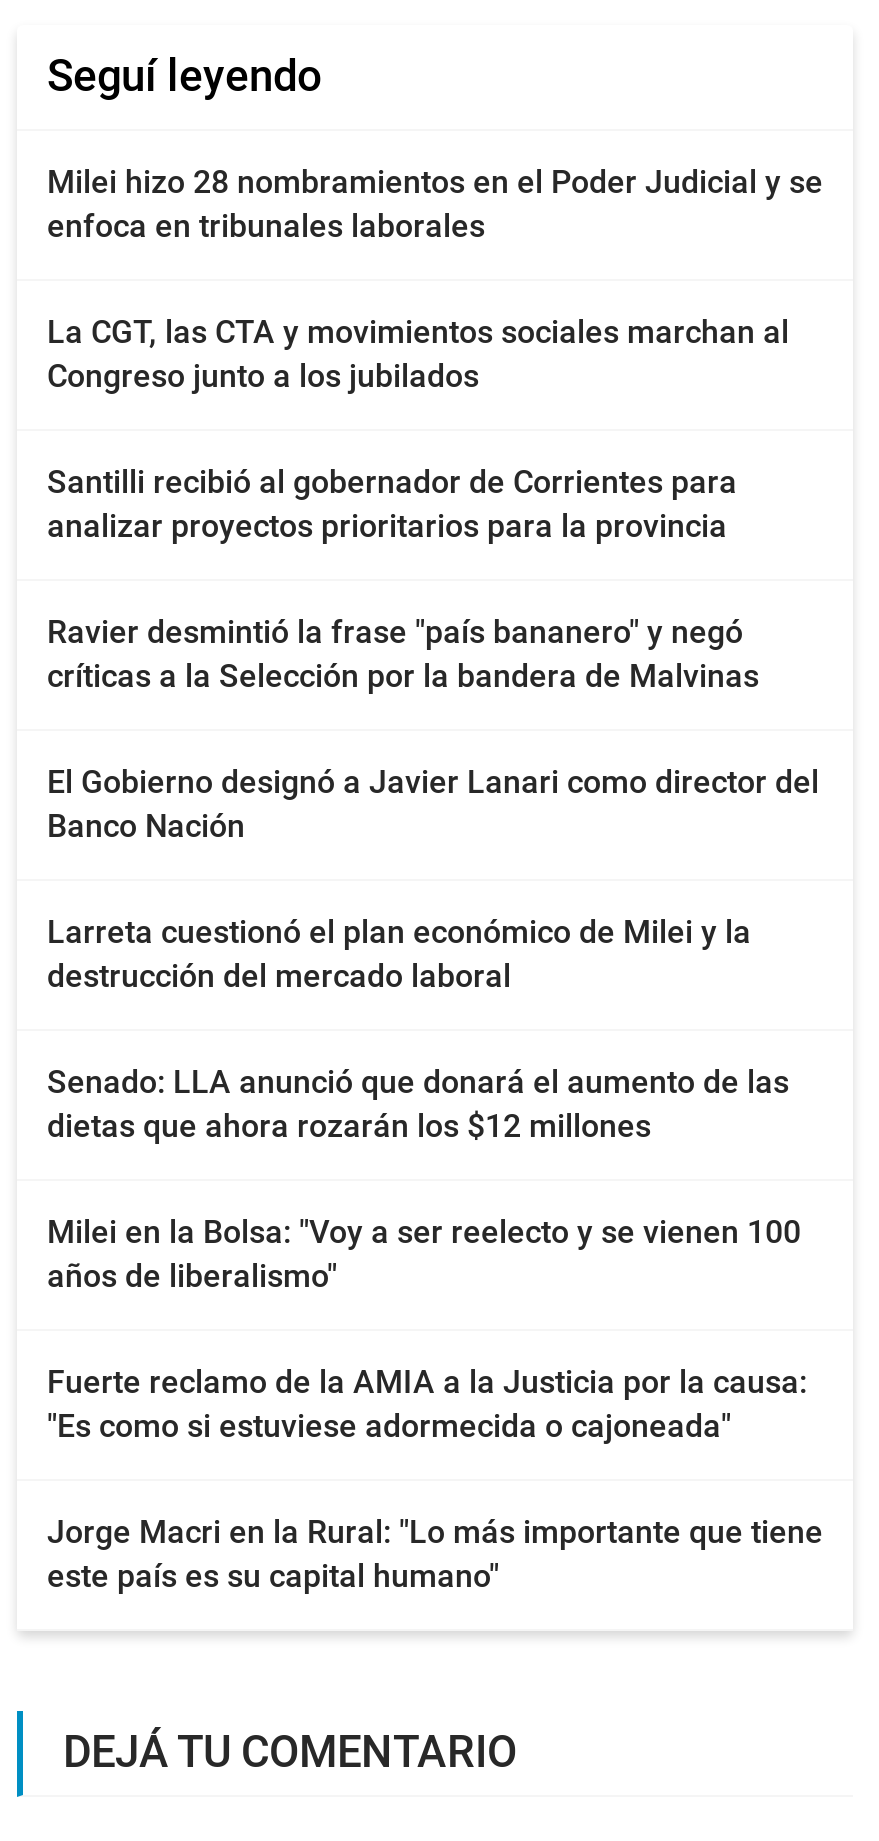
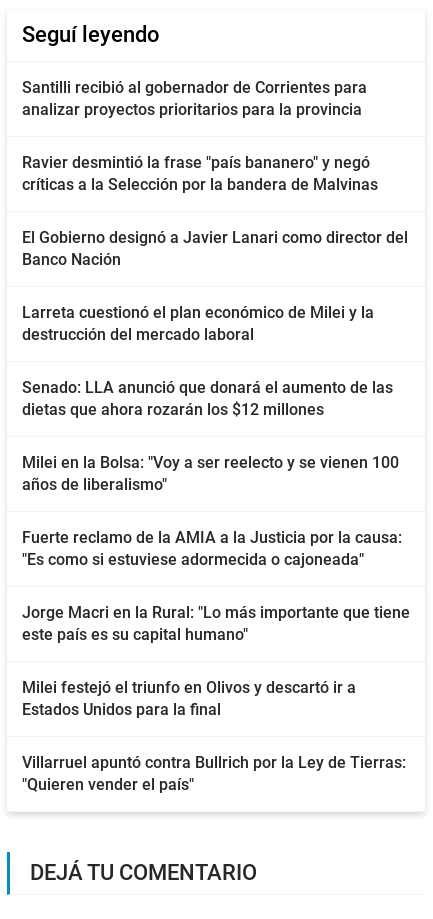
[47,163,823,395] Milei hizo 28 nombramientos en el Poder Judicial y se | enfoca en tribunales laborales | La CGT, las CTA y movimientos sociales marchan al | Congreso junto a los jubilados -> none
moved [47,463,823,1595] -> [22,78,410,644]: Santilli recibió al gobernador de Corrientes para | analizar proyectos prioritarios para la provincia | Ravier desmintió la frase "país bananero" y negó | ... | Jorge Macri en la Rural: "Lo más importante que tiene | este país es su capital humano"
none -> [22,678,406,794] Milei festejó el triunfo en Olivos y descartó ir a | Estados Unidos para la final | Villarruel apuntó contra Bullrich por la Ley de Tierras: | "Quieren vender el país"

